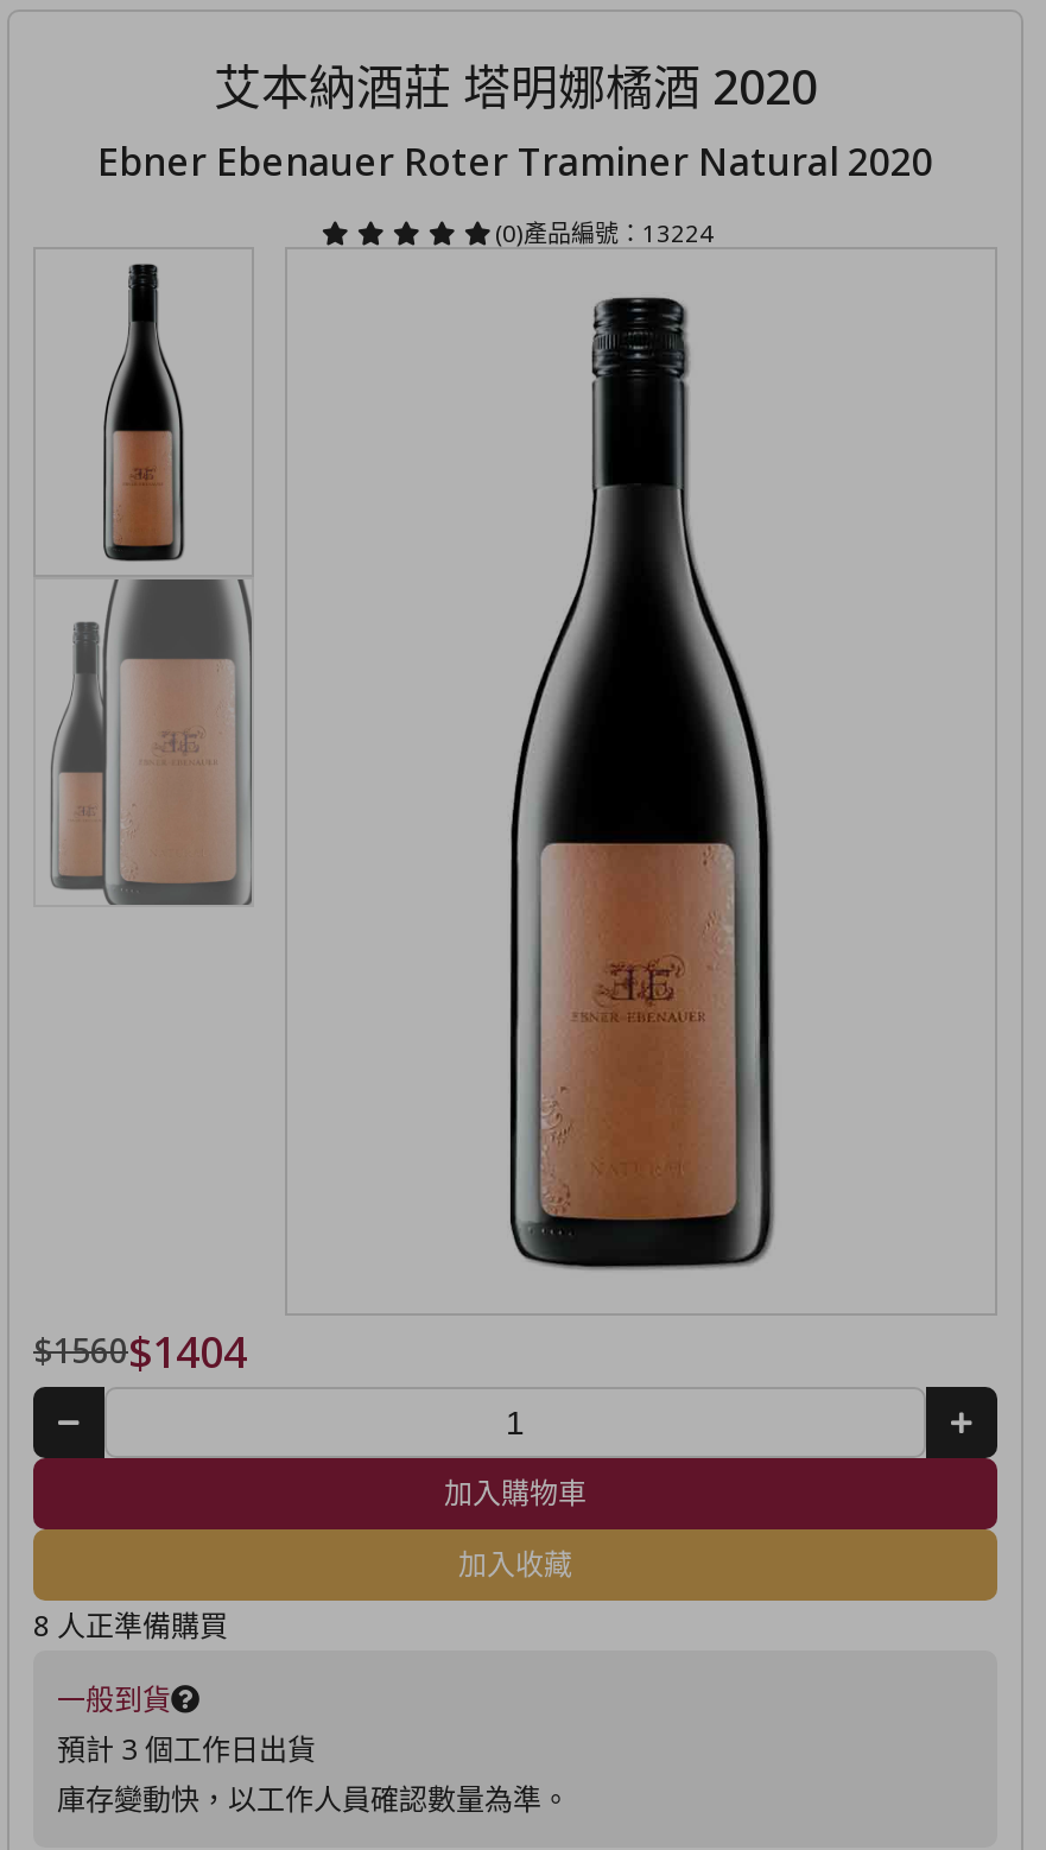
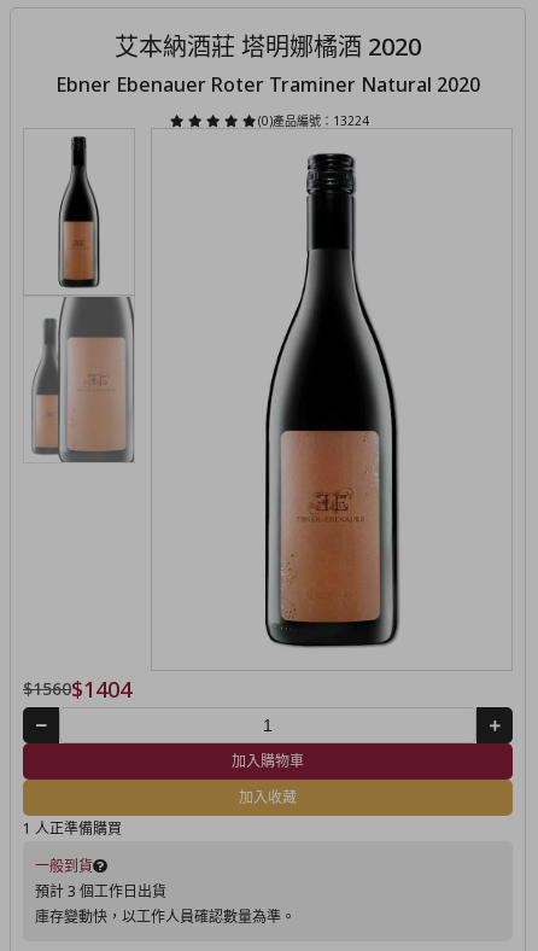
[33,1605,228,1645] 8 人正準備購買 -> [23,818,122,838] 1 人正準備購買

